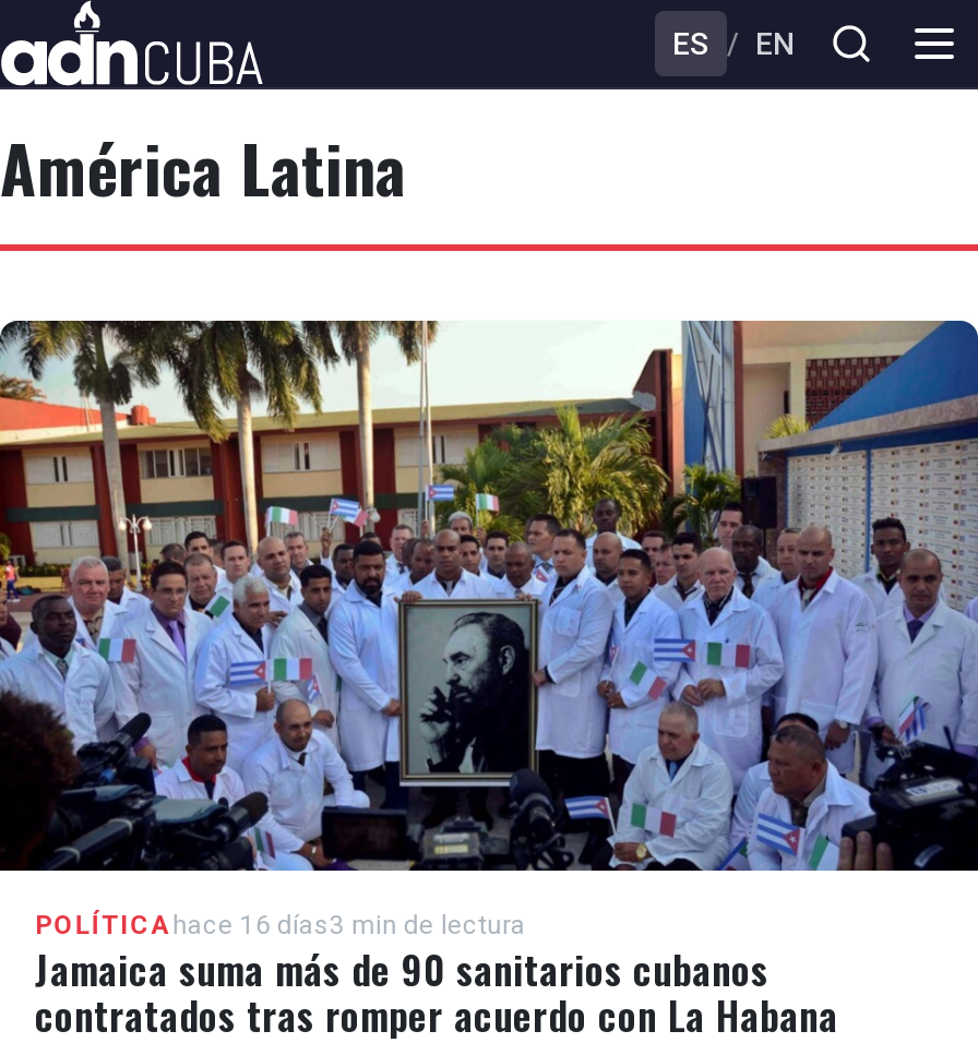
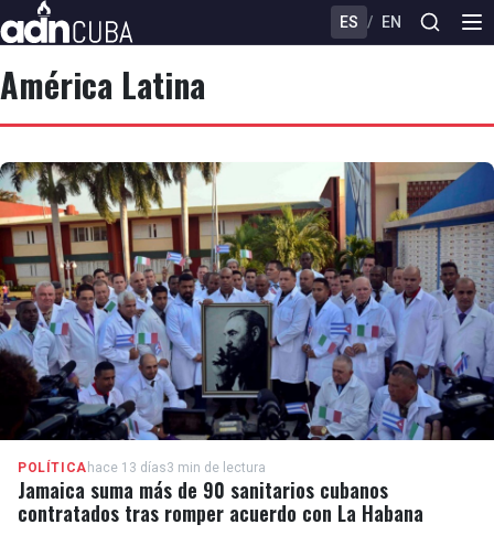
[35,910,526,940] POLÍTICA hace 16 días3 min de lectura -> [18,460,266,475] POLÍTICA hace 13 días3 min de lectura

